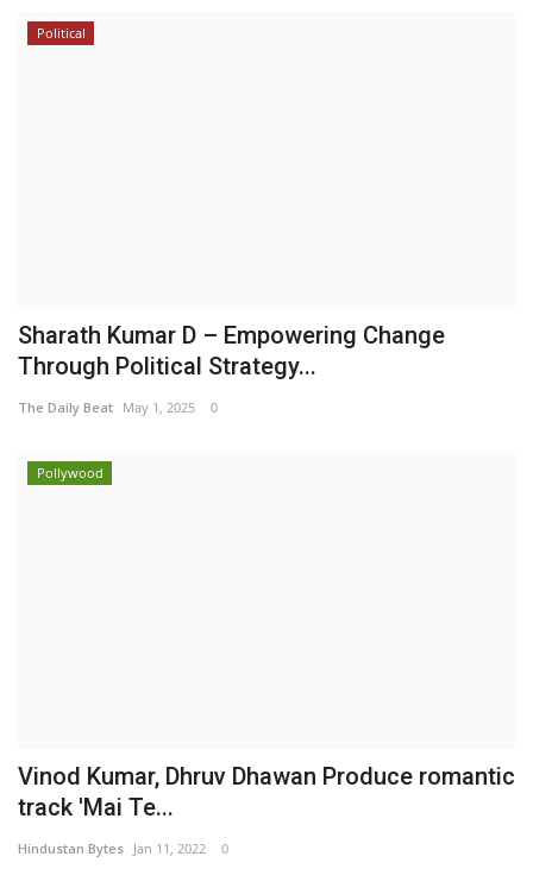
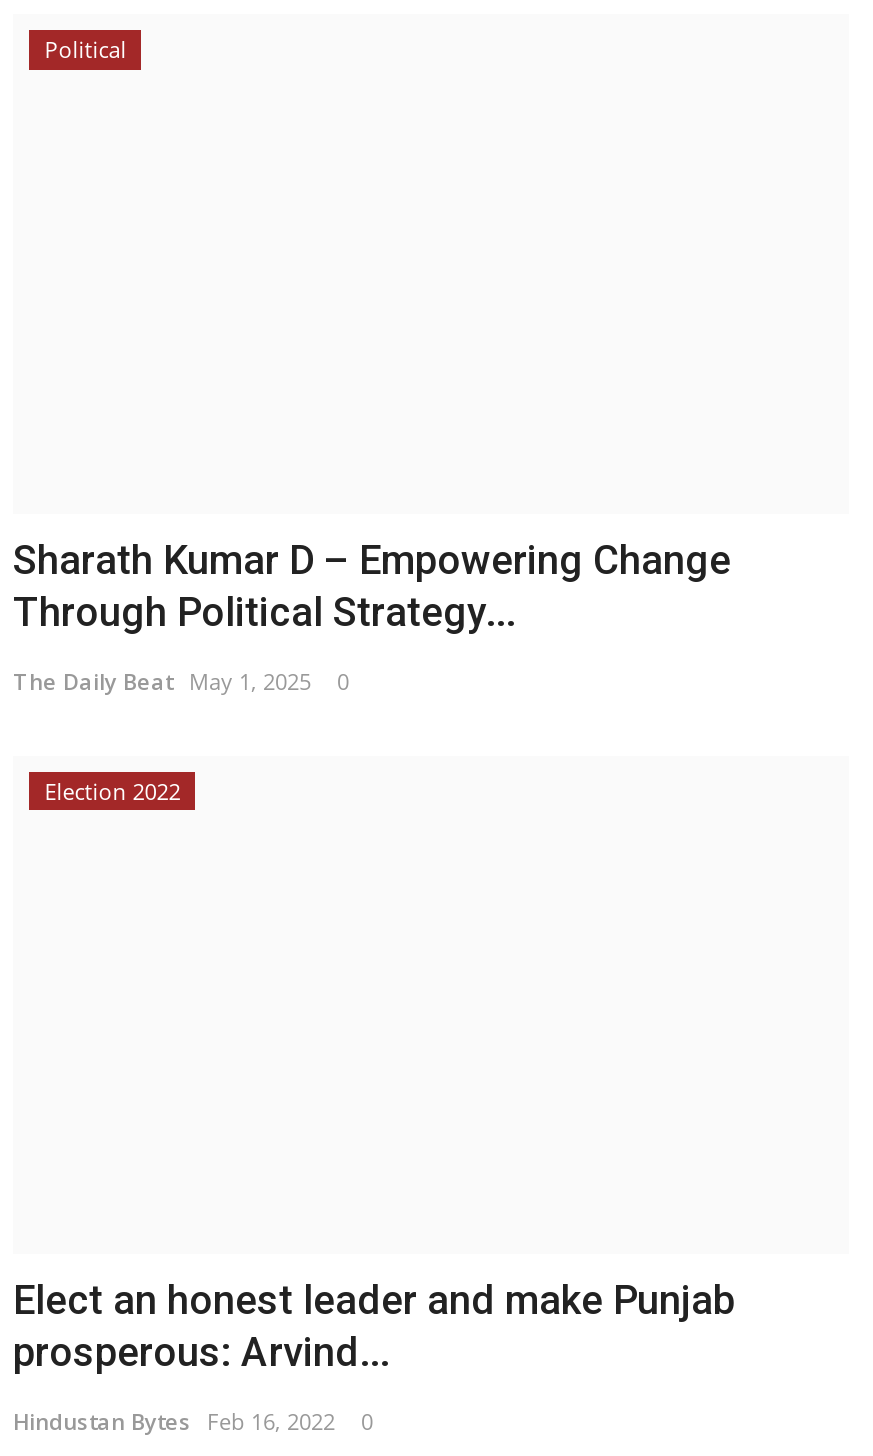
[37,464,103,482] Pollywood -> [44,775,180,805] Election 2022
[18,762,515,821] Vinod Kumar, Dhruv Dhawan Produce romantic | track 'Mai Te... -> [13,1276,735,1376] Elect an honest leader and make Punjab | prosperous: Arvind...
[18,839,206,857] Hindustan Bytes Jan 11, 2022 -> [13,1406,335,1436] Hindustan Bytes Feb 16, 2022

